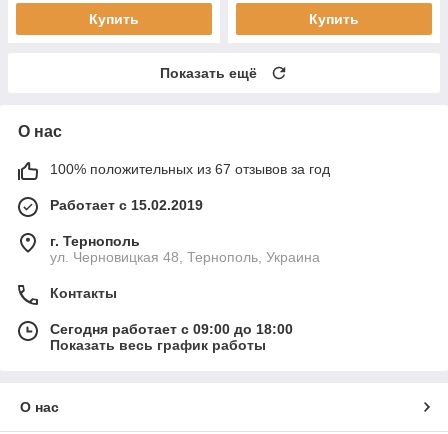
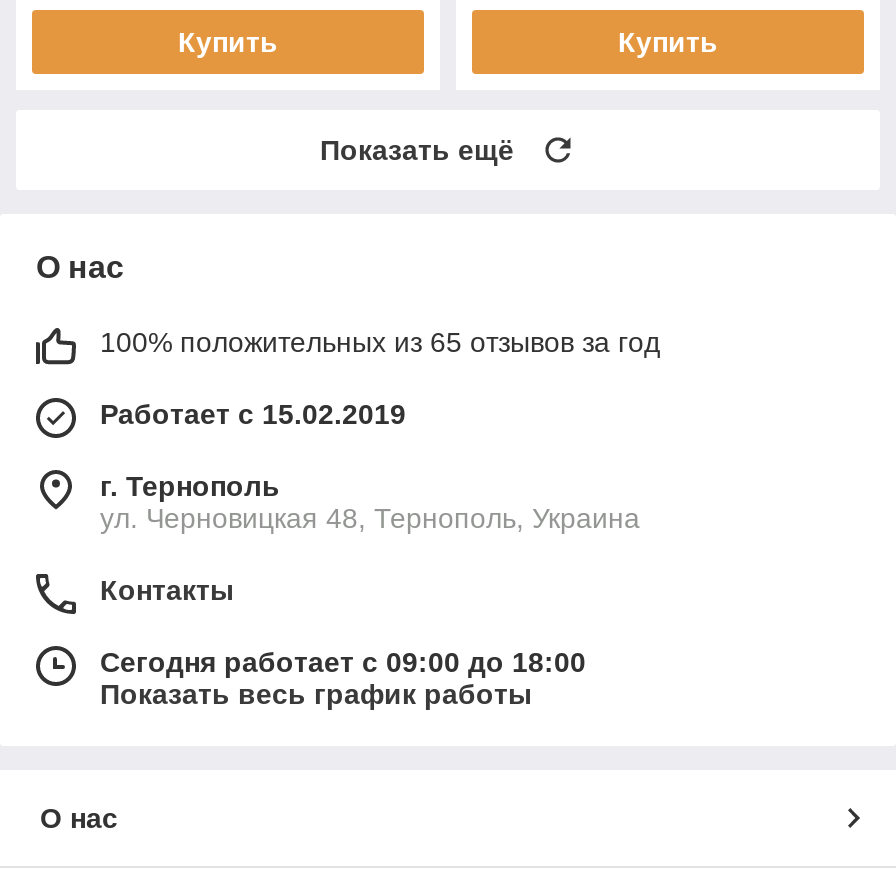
[50,161,330,177] 100% положительных из 67 отзывов за год -> [100,326,660,358] 100% положительных из 65 отзывов за год

